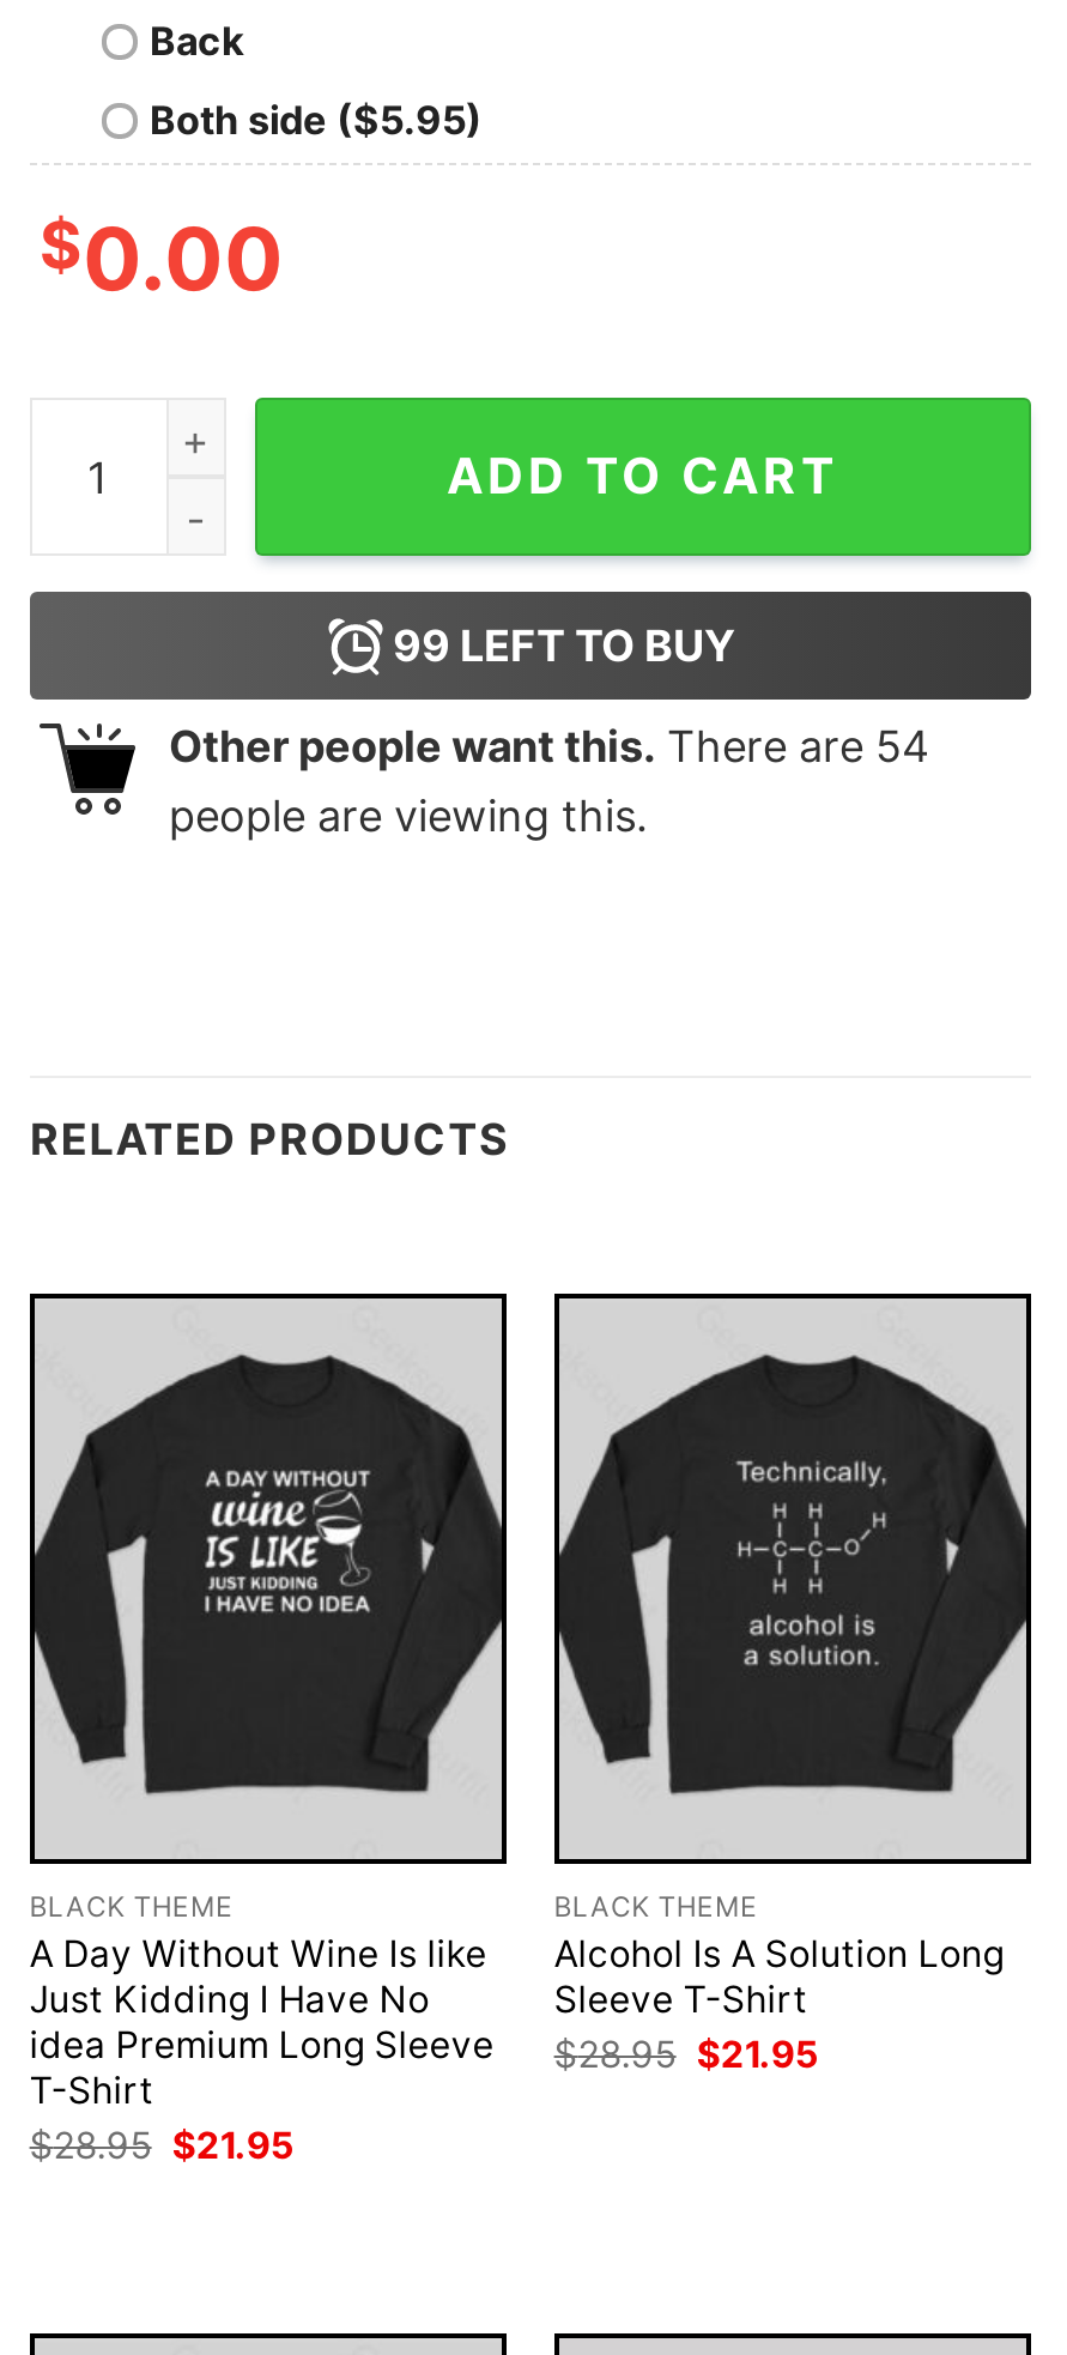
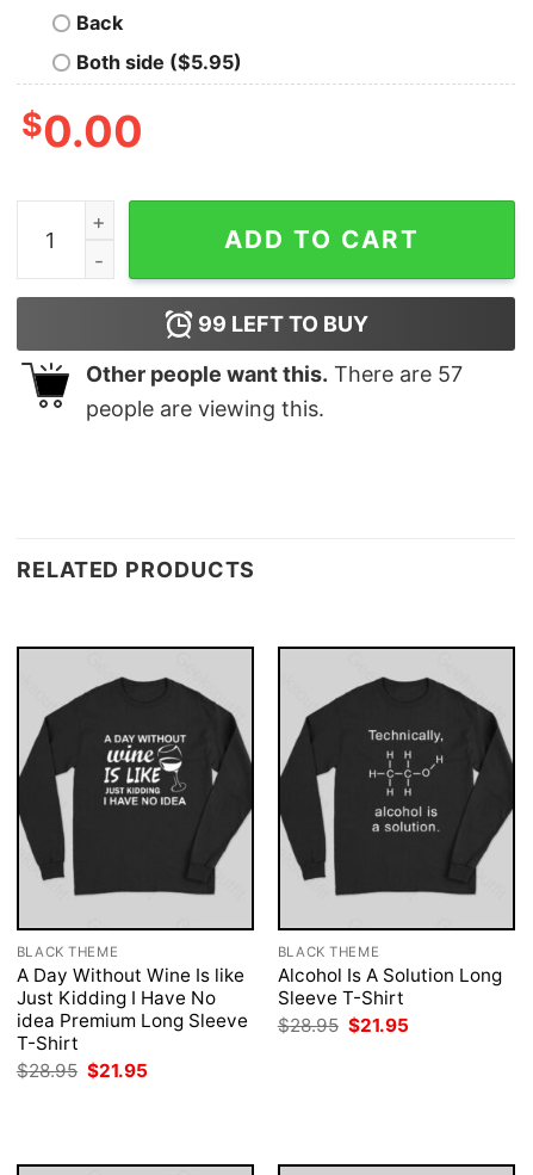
[169,722,930,773] Other people want this. There are 54 -> [86,362,463,387] Other people want this. There are 57

